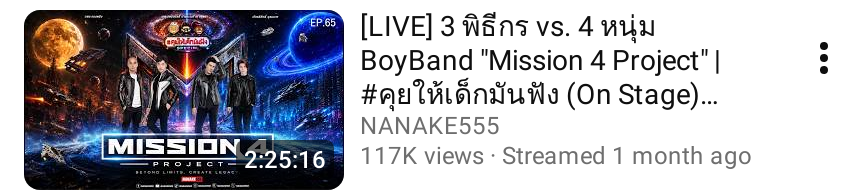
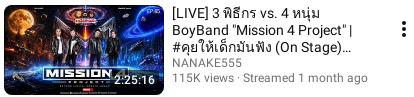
[244,142,752,174] 2:25:16 117K views Streamed 1 month ago -> [114,71,368,87] 2:25:16 115K views Streamed 1 month ago

